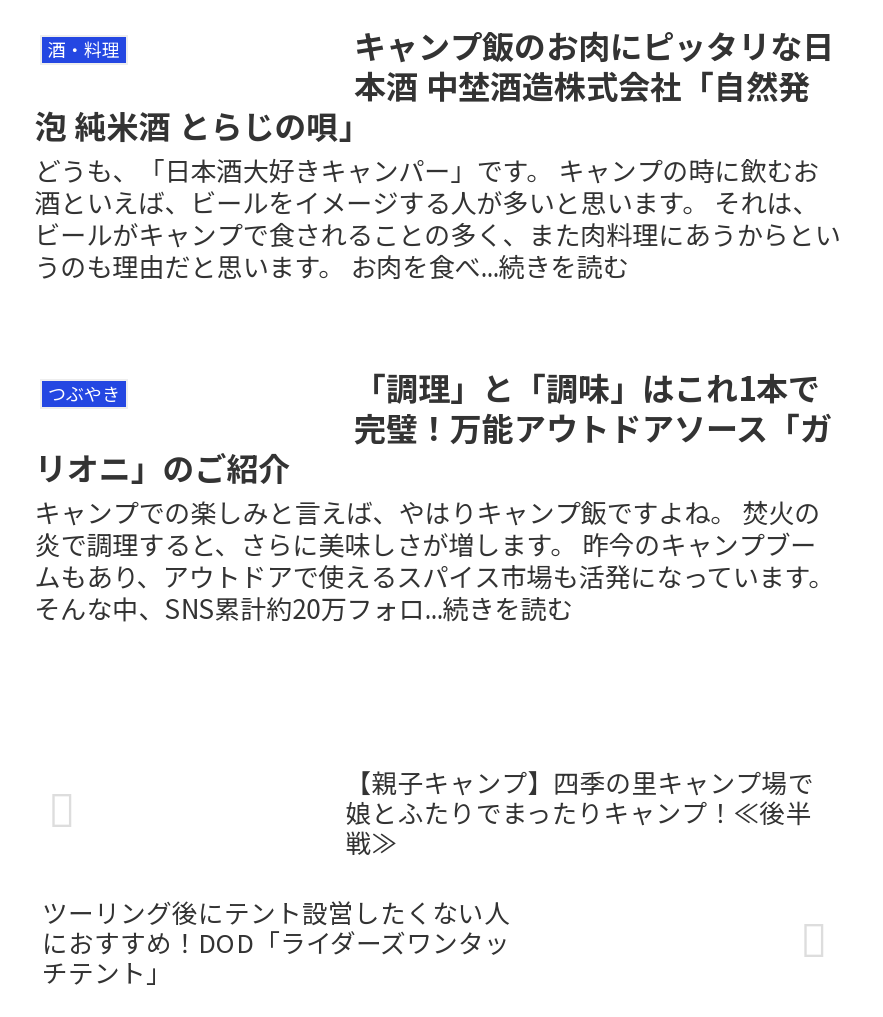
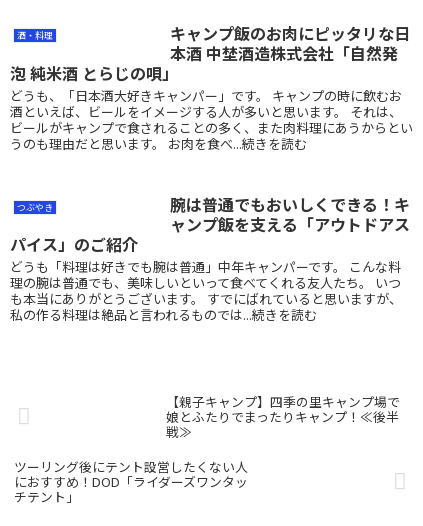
[34,363,834,627] 「調理」と「調味」はこれ1本で | 完璧！万能アウトドアソース「ガ | リオニ」のご紹介 | キャンプでの楽しみと言えば、やはりキャンプ飯ですよね。 焚火の | 炎で調理すると、さらに美味しさが増します。 昨今のキャンプブー | ムもあり、アウトドアで使えるスパイス市場も活発になっています。 | そんな中、SNS累計約20万フォロ...続きを読む -> [10,192,410,324] 腕は普通でもおいしくできる！キ | ャンプ飯を支える「アウトドアス | パイス」のご紹介 | どうも「料理は好きでも腕は普通」中年キャンパーです。 こんな料 | 理の腕は普通でも、美味しいといって食べてくれる友人たち。 いつ | も本当にありがとうございます。 すでにばれていると思いますが、 | 私の作る料理は絶品と言われるものでは...続きを読む

